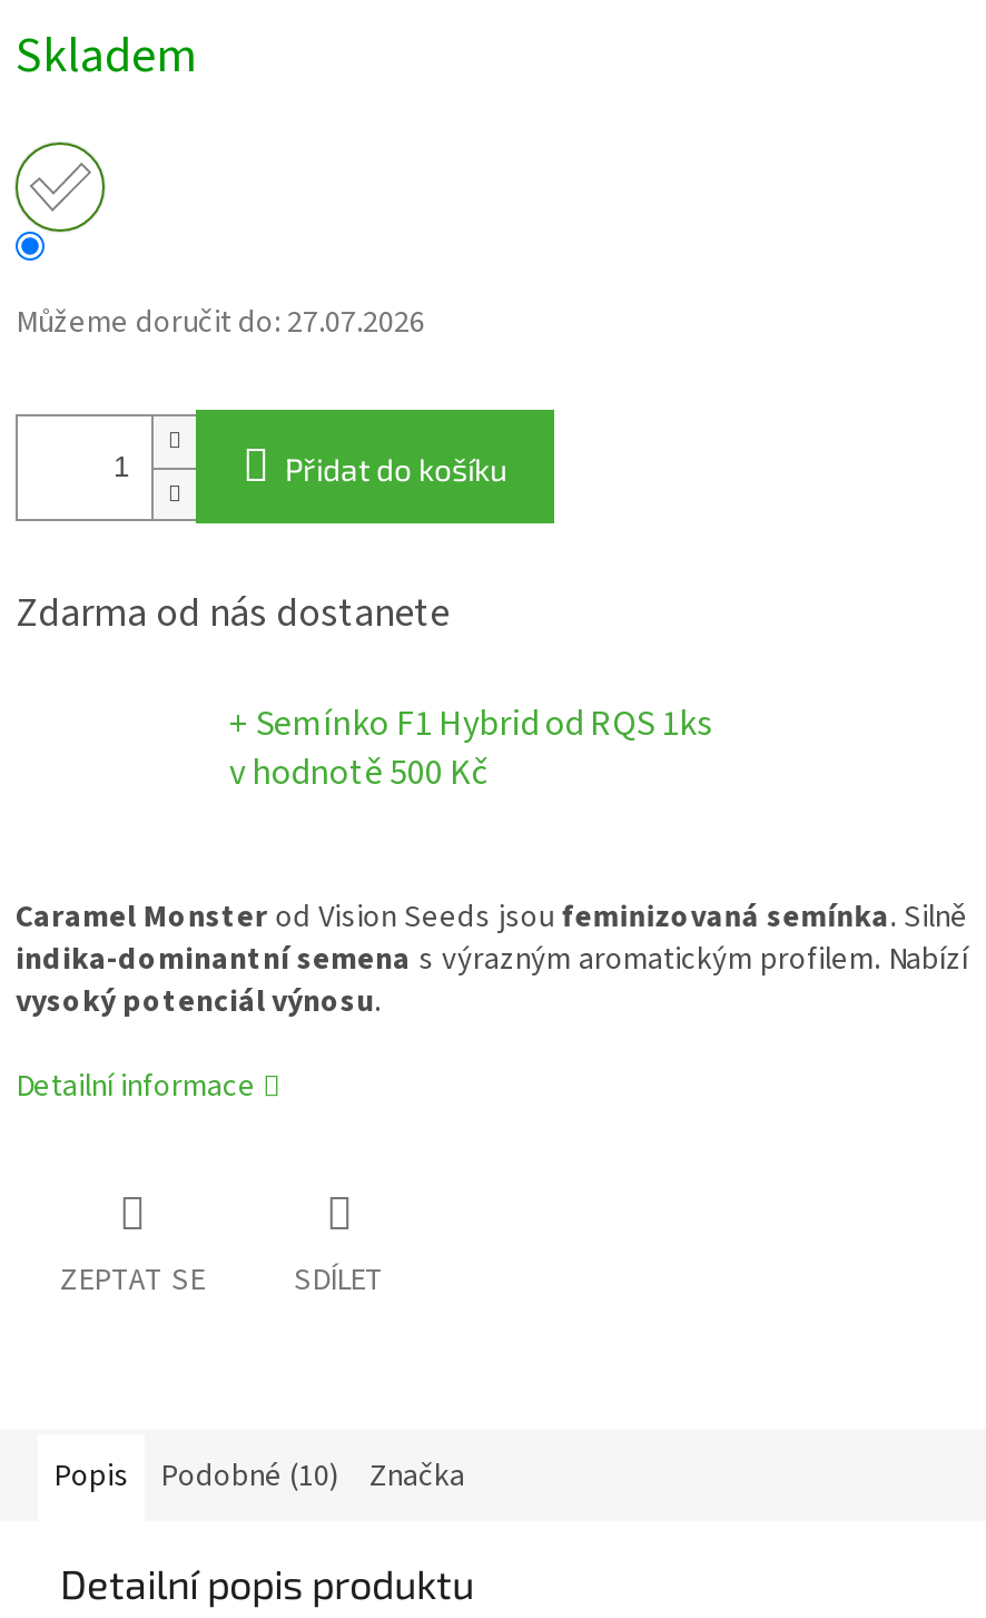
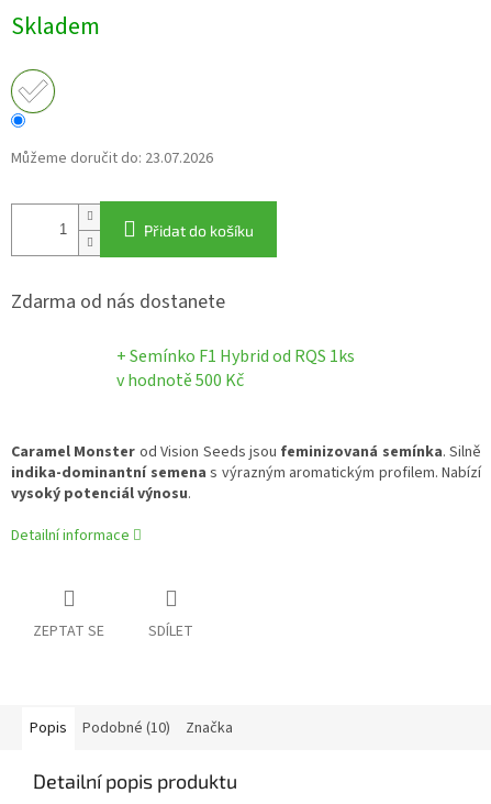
[16,302,425,346] Můžeme doručit do: 27.07.2026 -> [11,148,213,170] Můžeme doručit do: 23.07.2026

